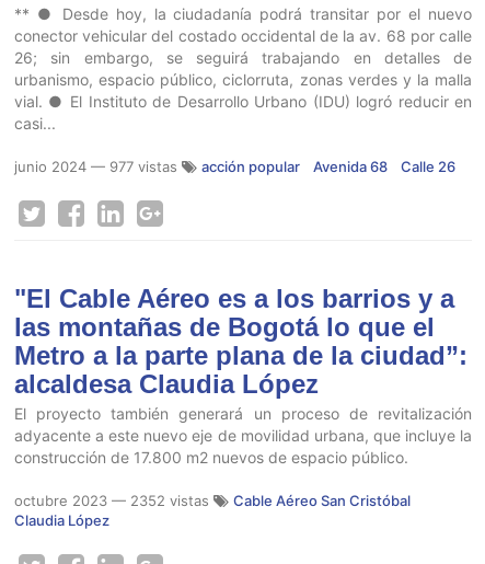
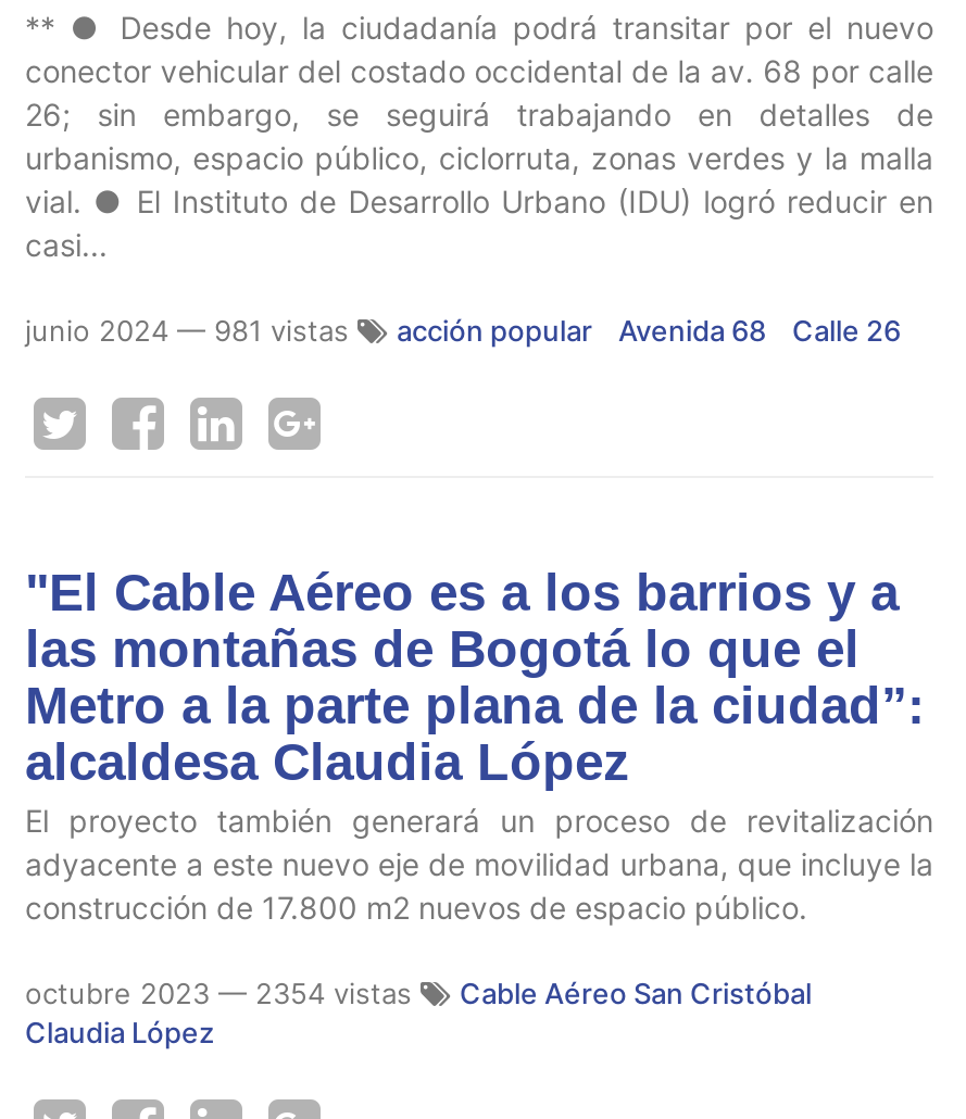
[14,157,455,175] junio 2024 — 977 vistas acción popular Avenida 68 Calle 26 -> [25,312,901,347] junio 2024 — 981 vistas acción popular Avenida 68 Calle 26
[14,492,213,509] octubre 2023 — 2352 vistas -> [25,975,421,1010] octubre 2023 — 2354 vistas

